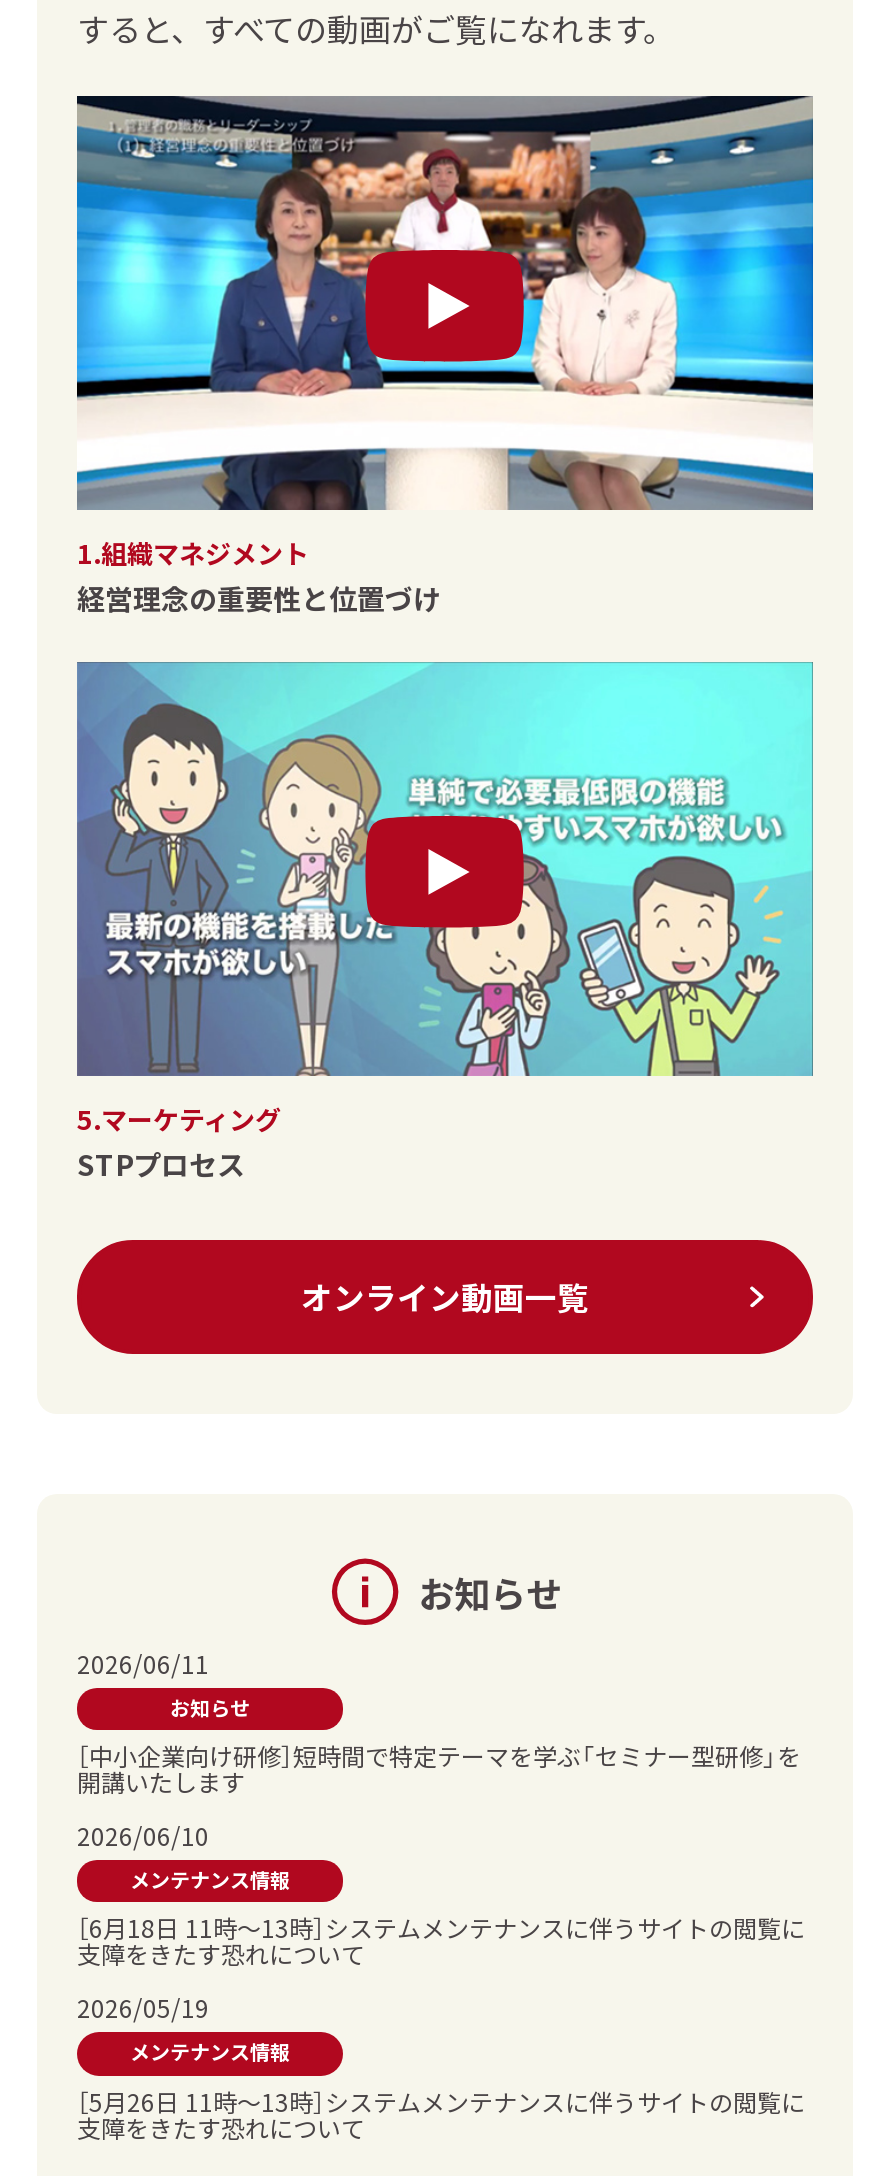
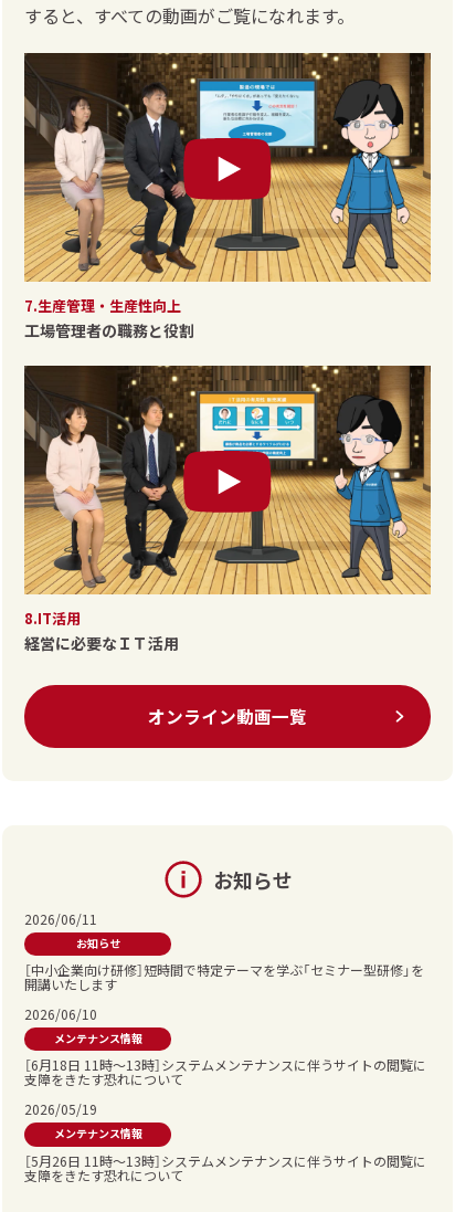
[75,94,815,619] [image] | 1.組織マネジメント | 経営理念の重要性と位置づけ -> [23,52,432,342] [image] | 7.生産管理・生産性向上 | 工場管理者の職務と役割
[75,660,815,1185] [image] | 5.マーケティング | STPプロセス -> [23,365,432,654] [image] | 8.IT活用 | 経営に必要なＩＴ活用

